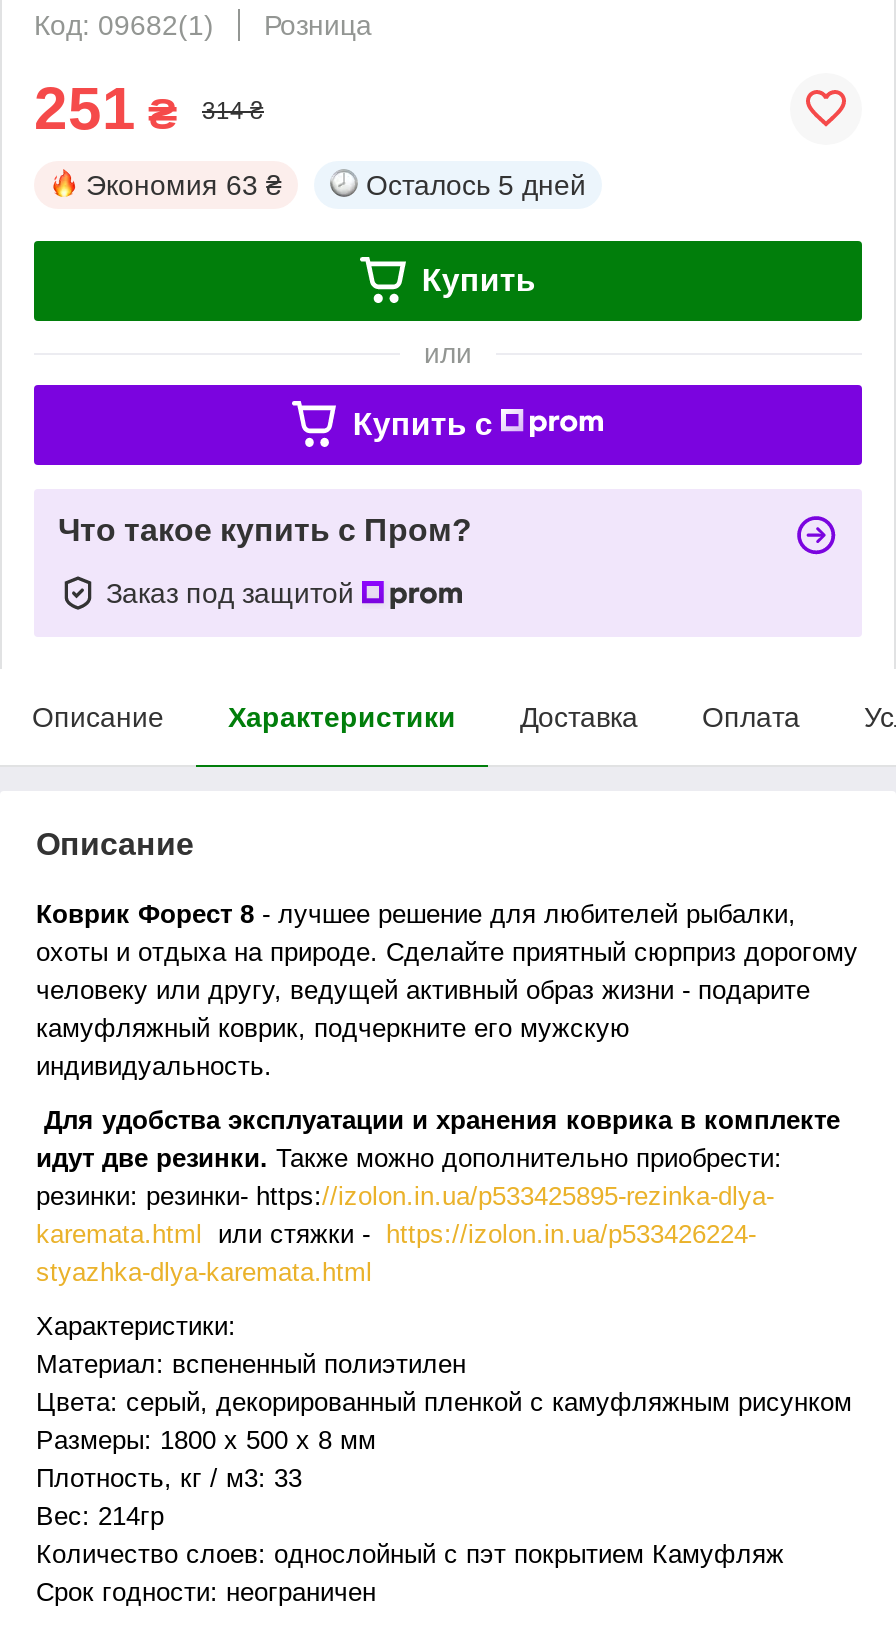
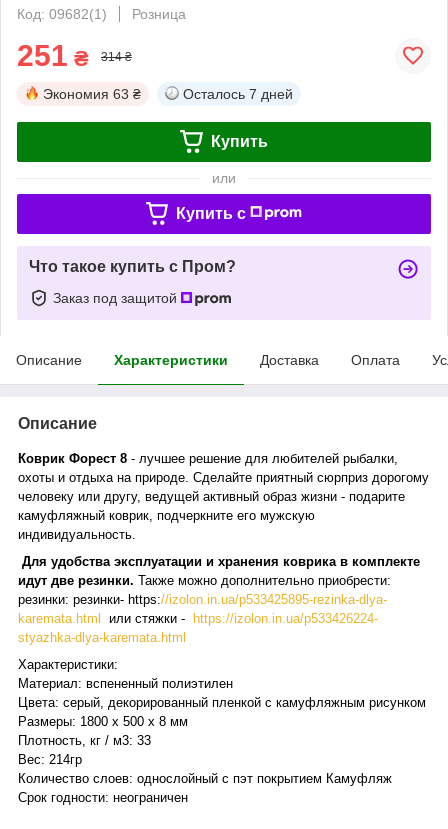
[366,169,586,201] Осталось 5 дней -> [183,86,293,102] Осталось 7 дней

